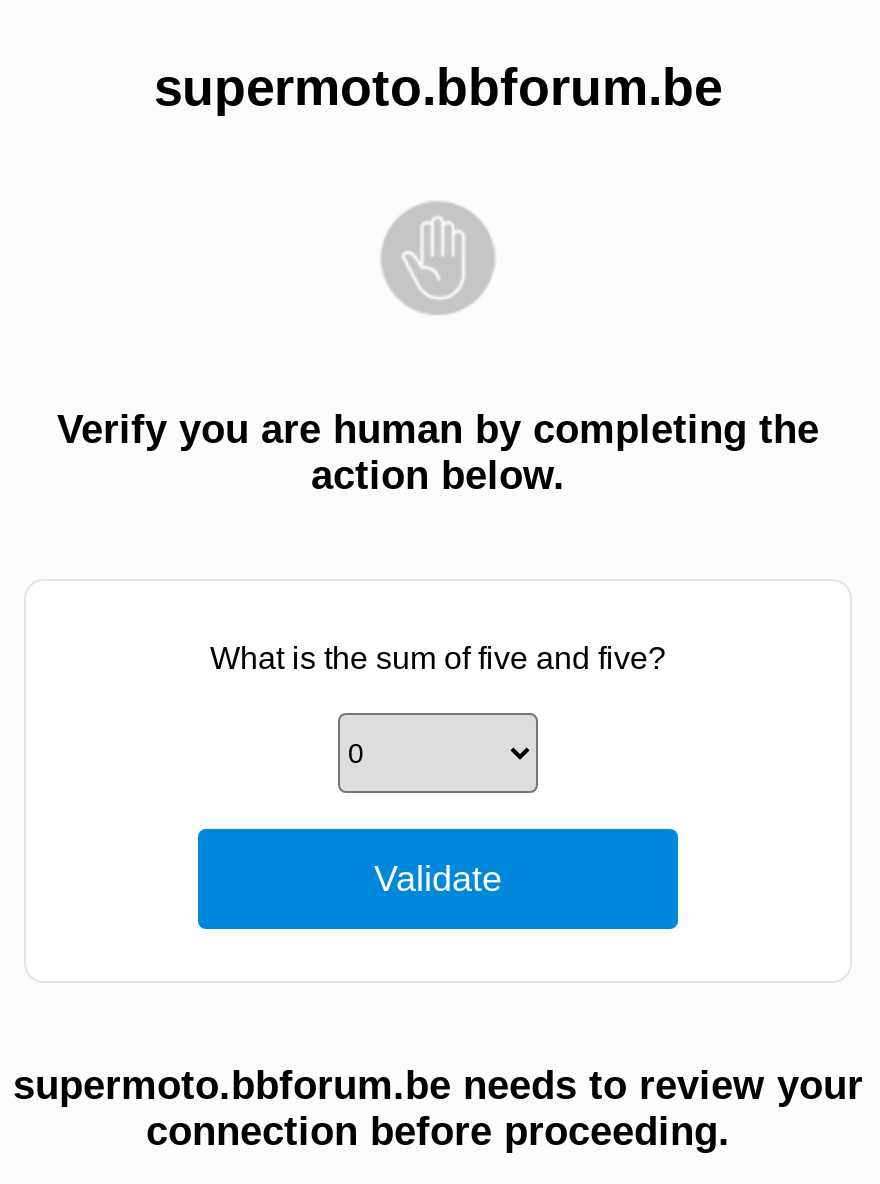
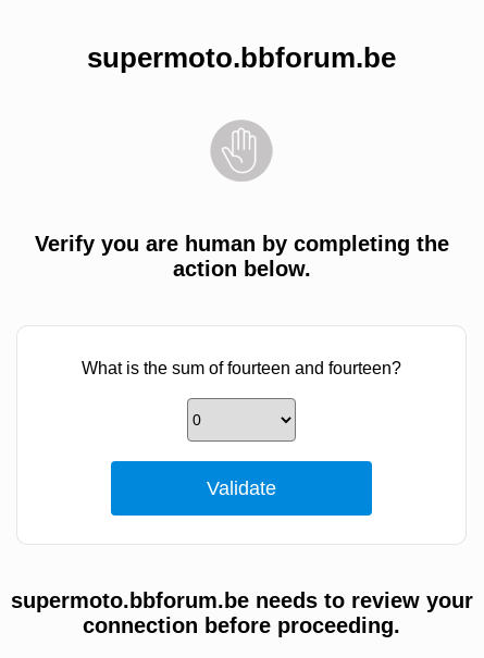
[210,641,666,675] What is the sum of five and five? -> [82,359,401,377] What is the sum of fourteen and fourteen?

